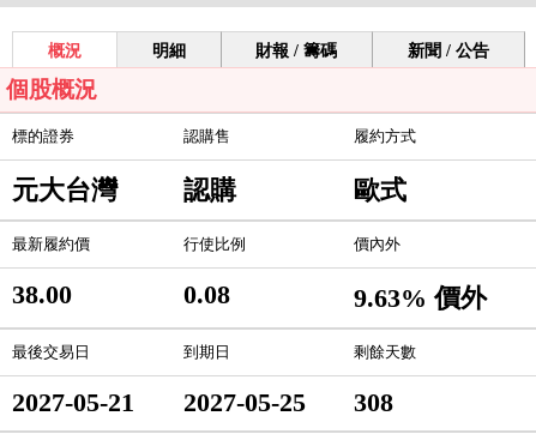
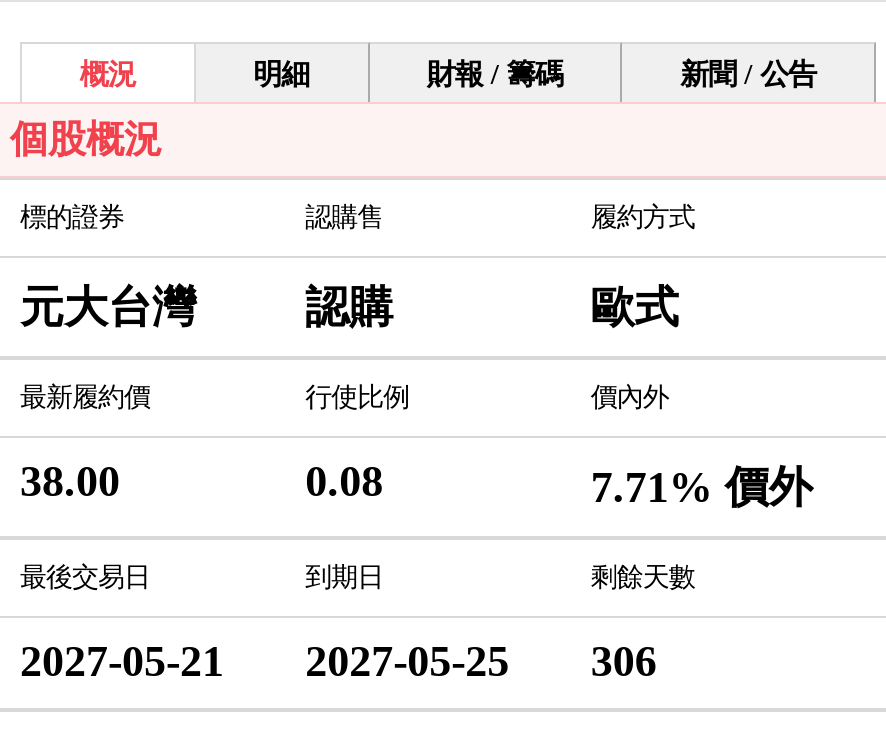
[354,284,487,313] 9.63% 價外 -> [591,464,813,512] 7.71% 價外
[12,388,394,417] 2027-05-21 2027-05-25 308 -> [20,638,657,686] 2027-05-21 2027-05-25 306

